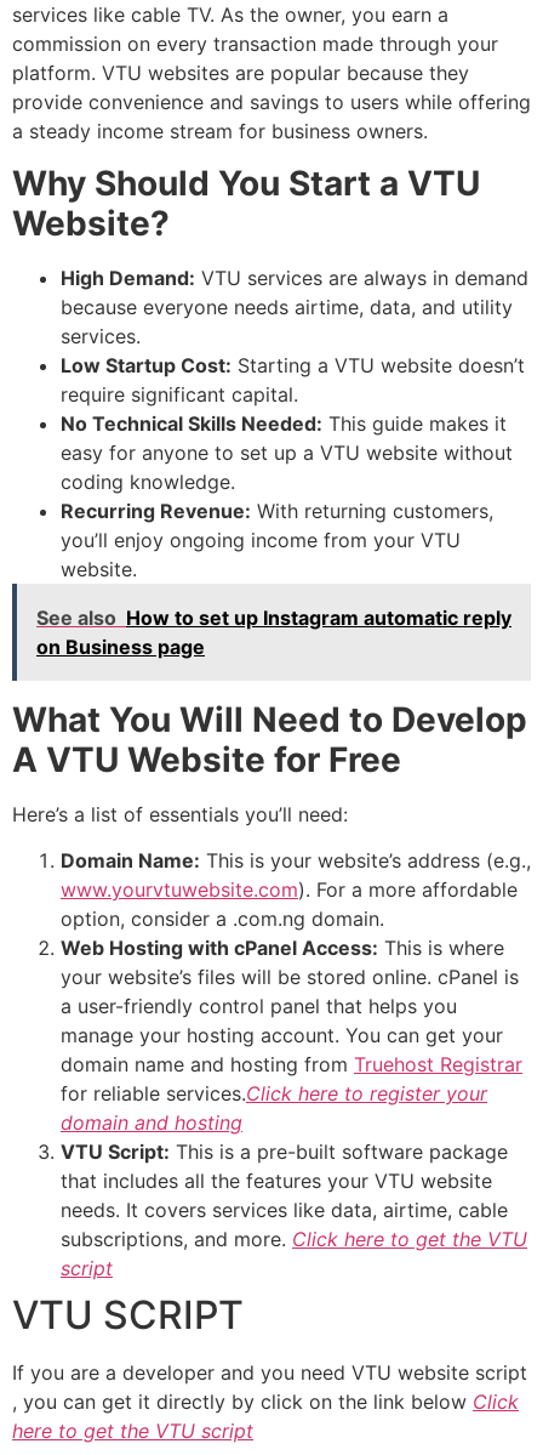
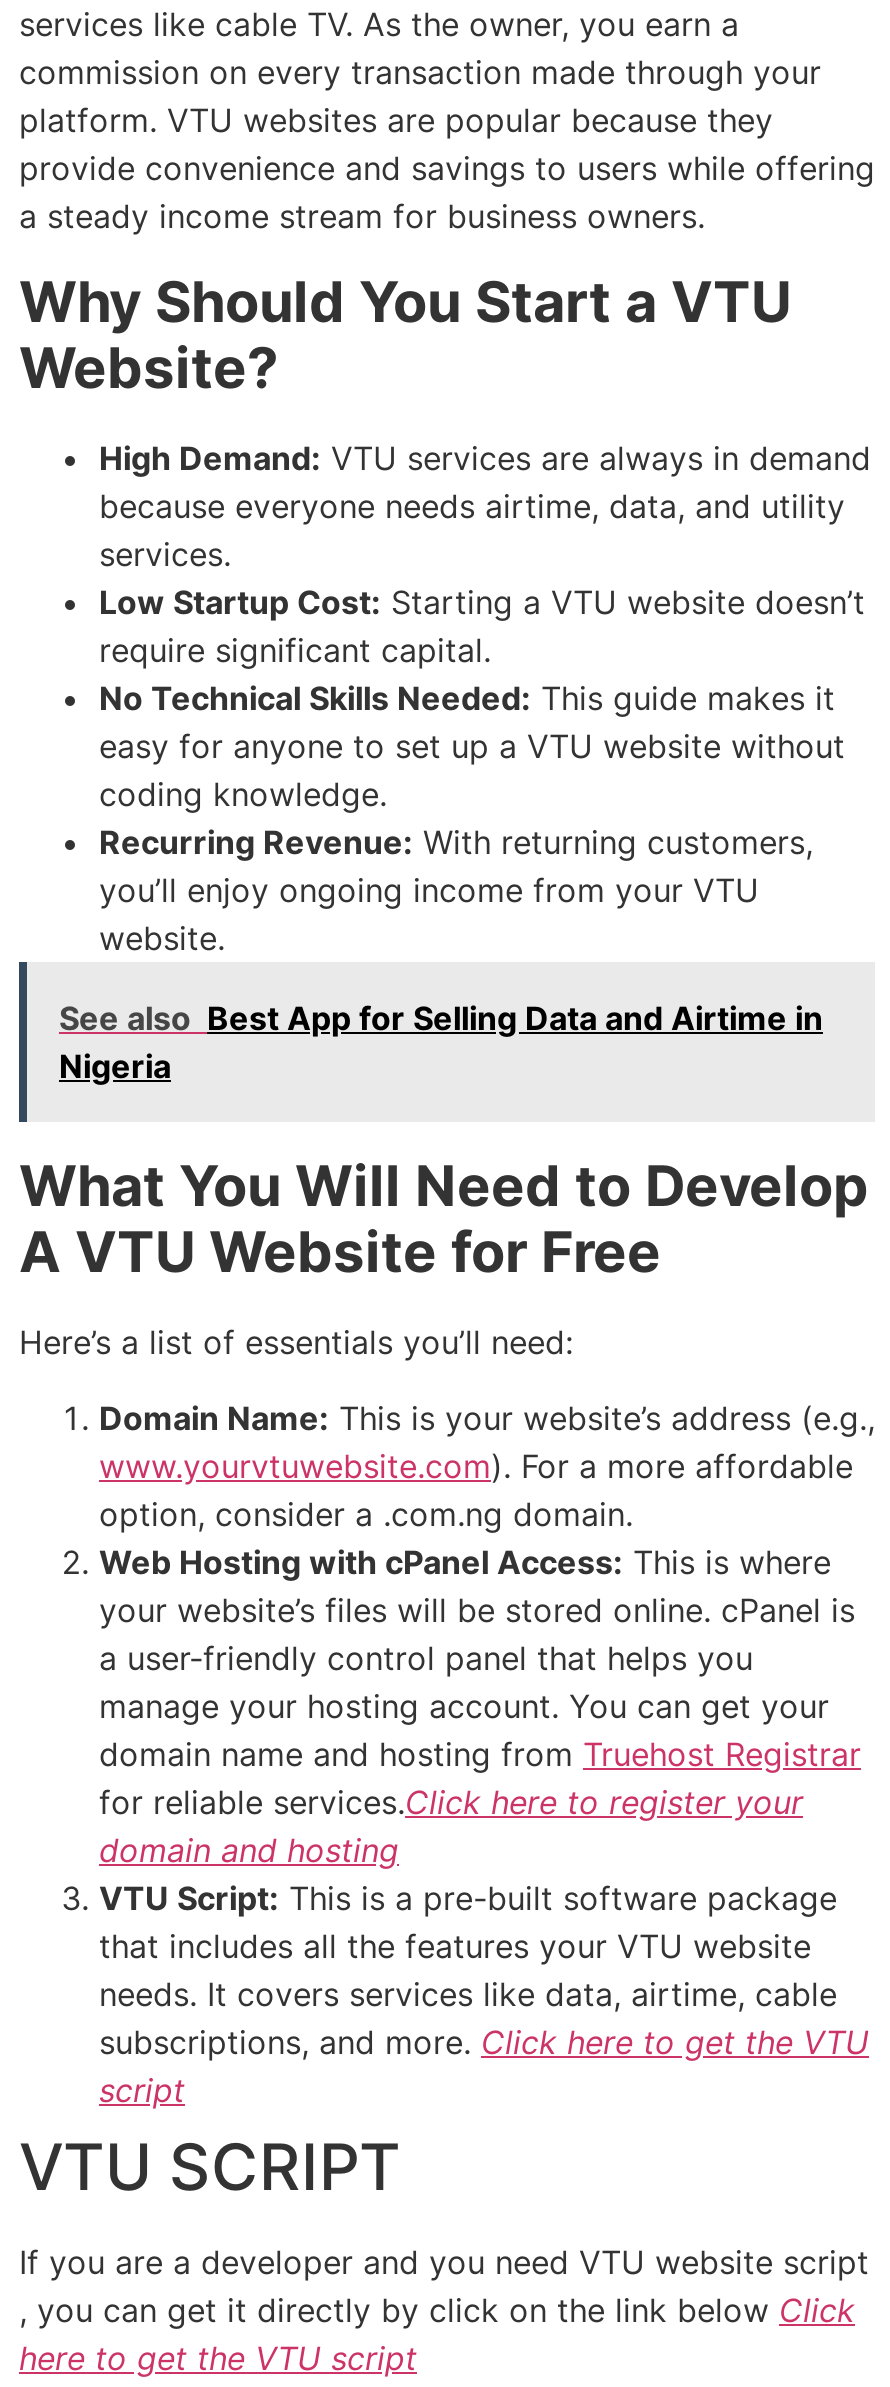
[36,605,511,659] See also How to set up Instagram automatic reply | on Business page -> [59,998,823,1086] See also Best App for Selling Data and Airtime in | Nigeria

